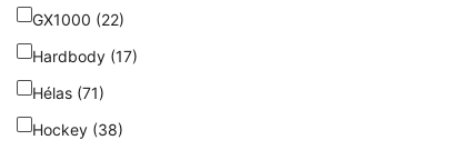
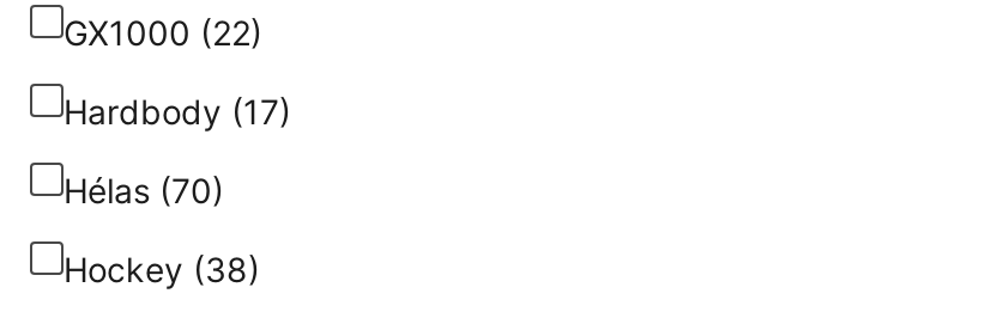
[32,83,104,102] Hélas (71) -> [64,170,224,210] Hélas (70)

